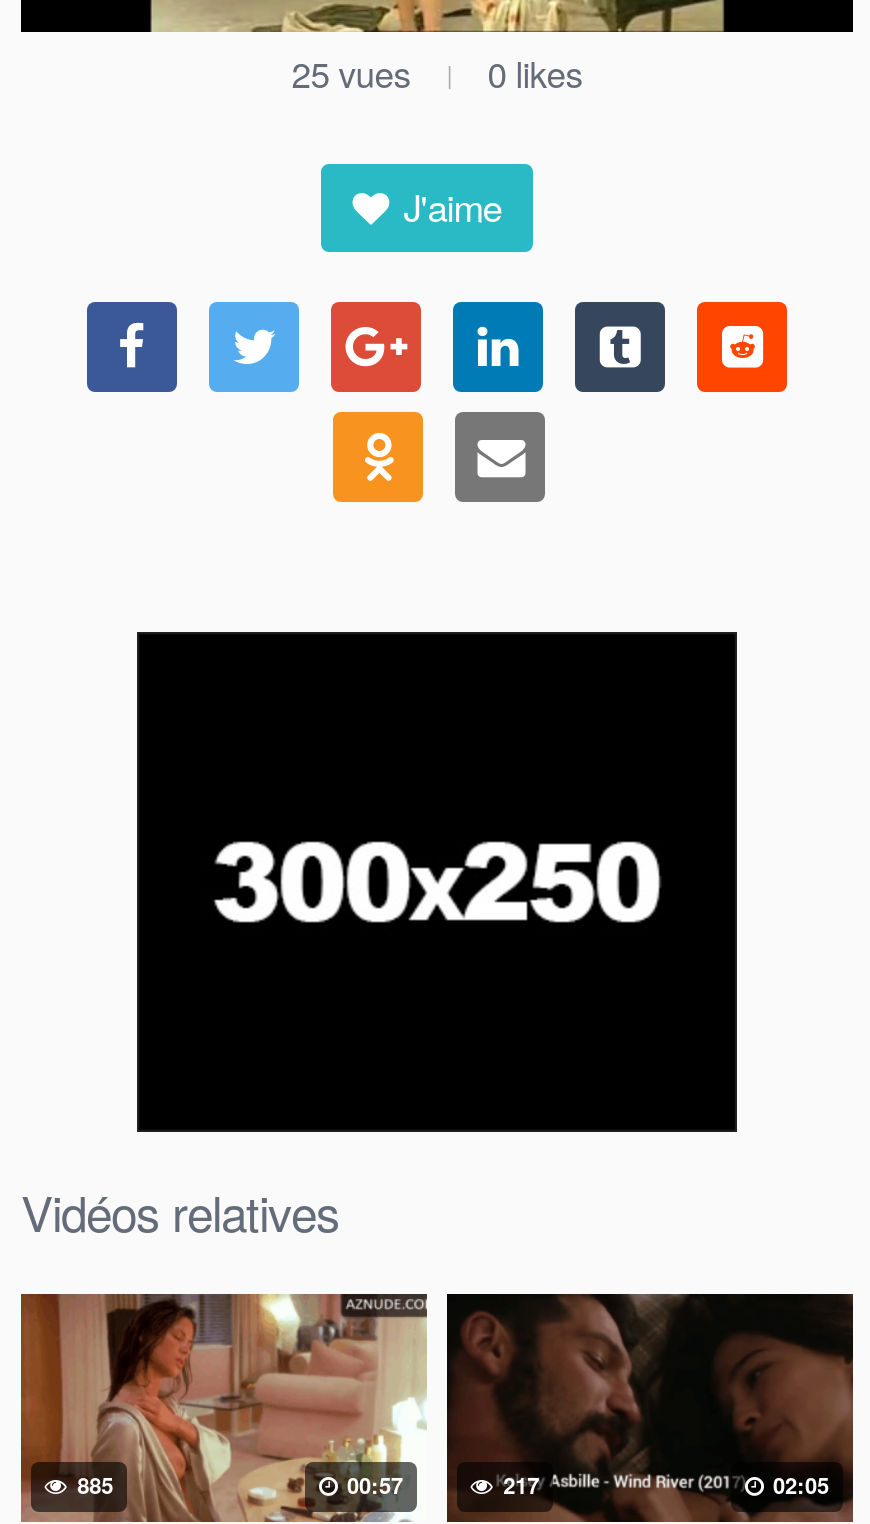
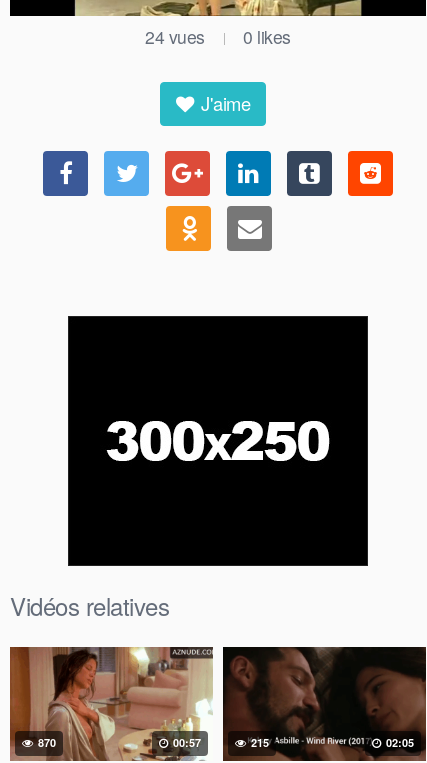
[291,48,411,98] 25 vues -> [145,24,205,49] 24 vues
[71,1469,113,1499] 885 -> [35,735,56,750] 870
[497,1469,539,1499] 217 -> [248,735,269,750] 215

